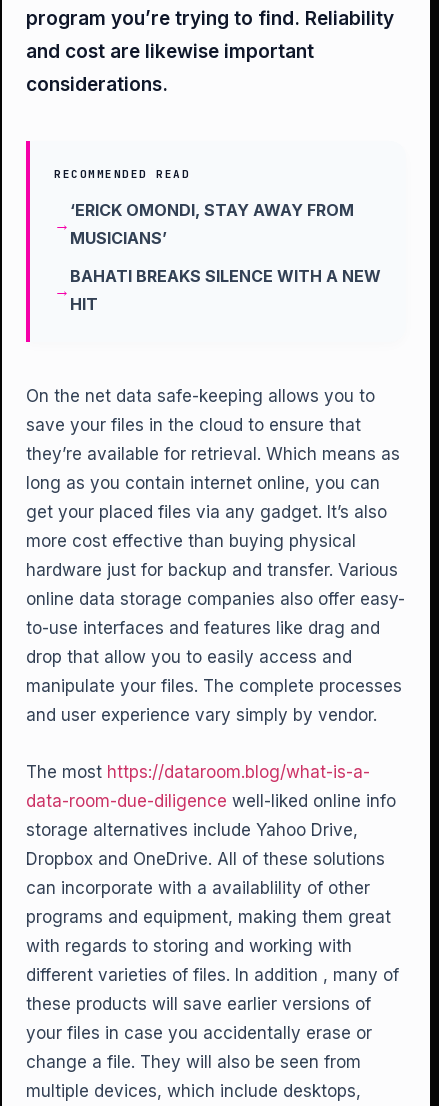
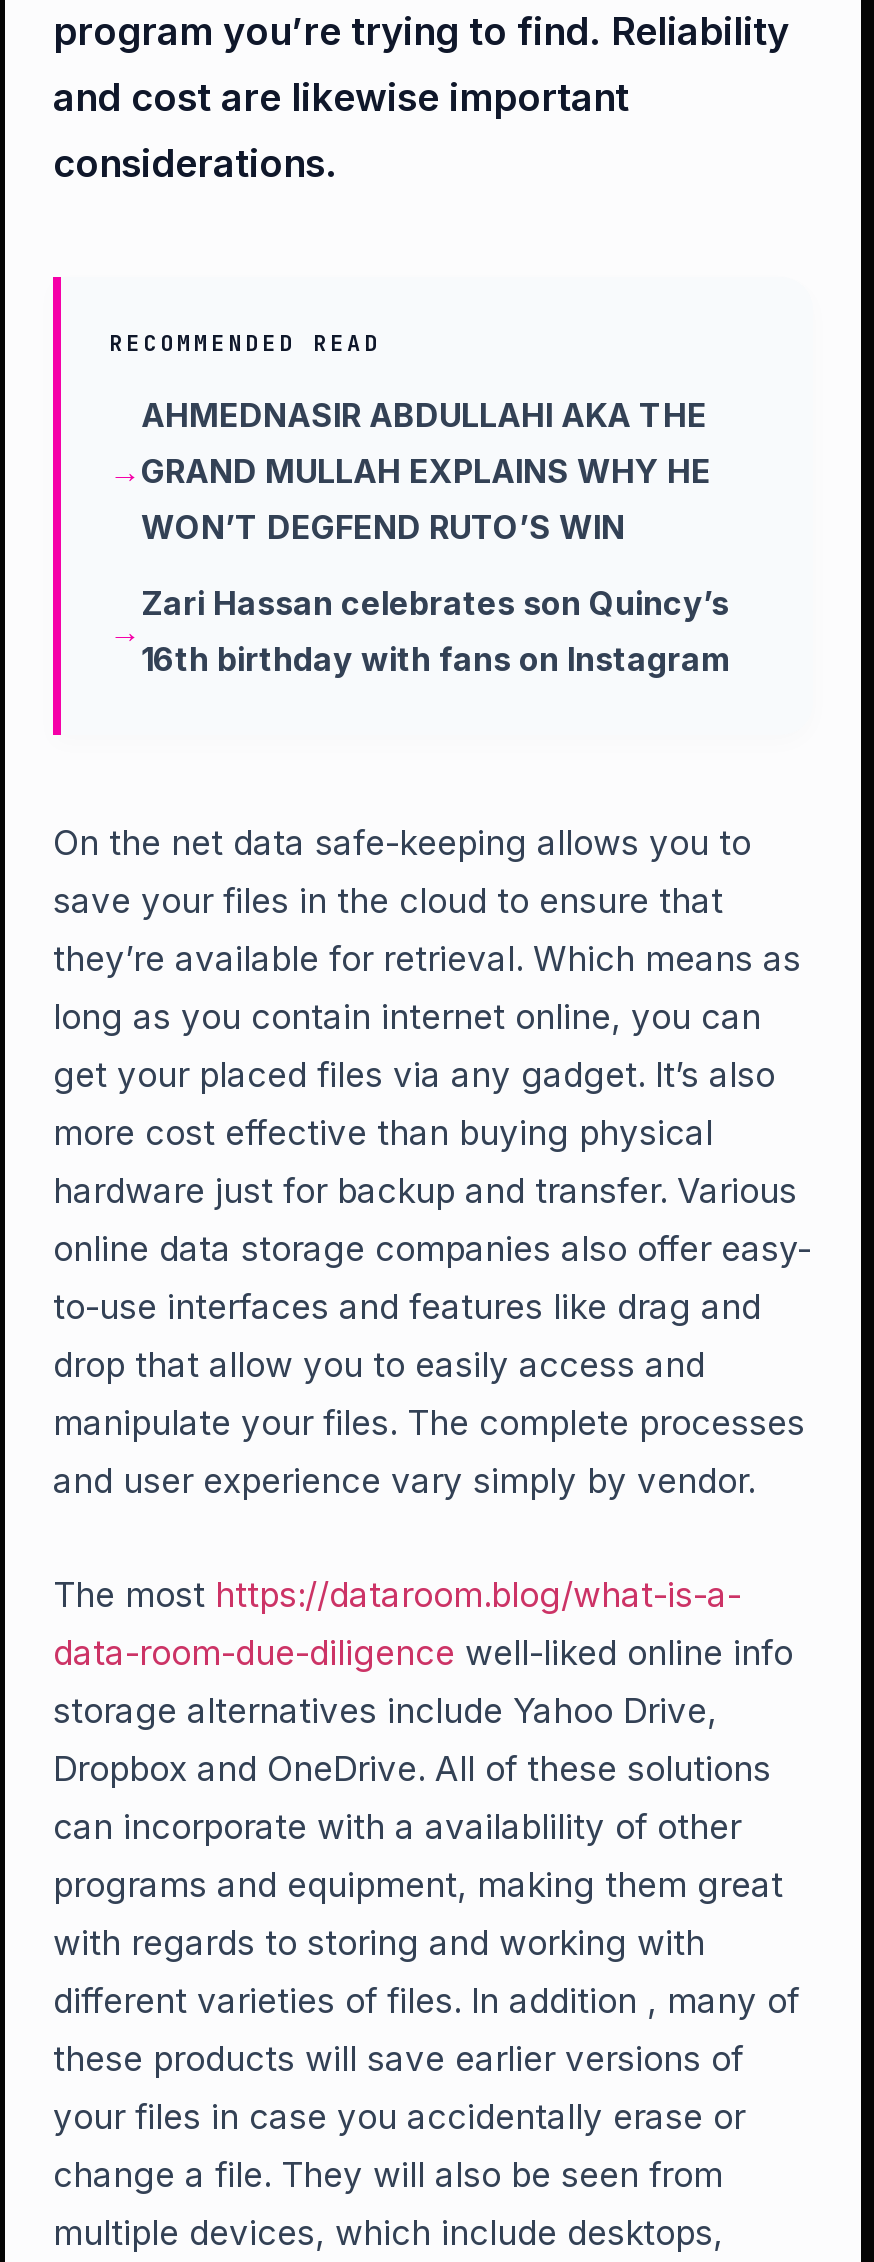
[70,200,354,248] ‘ERICK OMONDI, STAY AWAY FROM | MUSICIANS’ -> [141,395,711,547] AHMEDNASIR ABDULLAHI AKA THE | GRAND MULLAH EXPLAINS WHY HE | WON’T DEGFEND RUTO’S WIN
[70,266,381,314] BAHATI BREAKS SILENCE WITH A NEW | HIT -> [141,583,729,679] Zari Hassan celebrates son Quincy’s | 16th birthday with fans on Instagram

